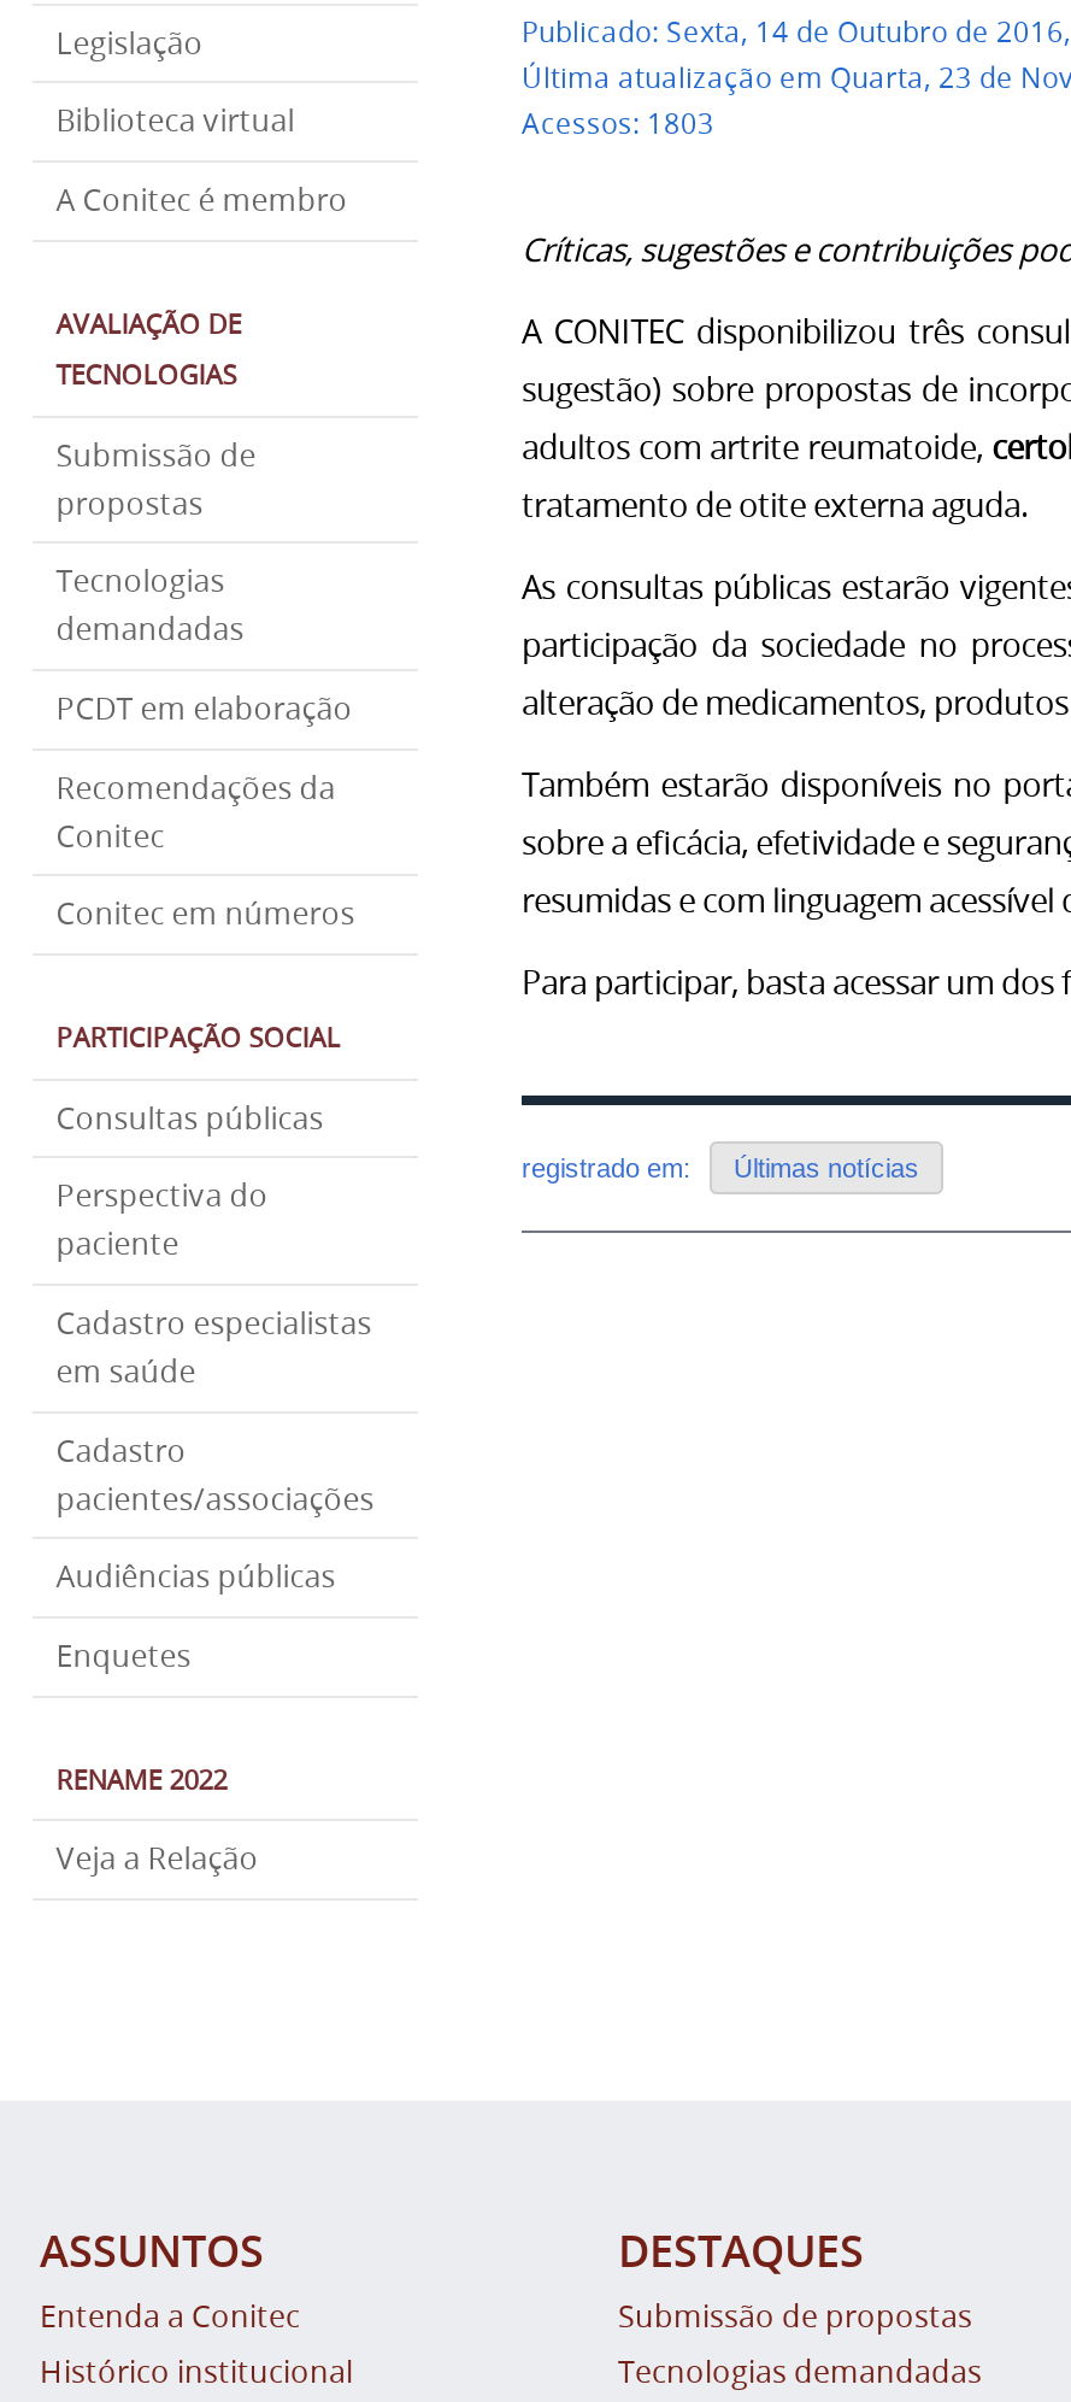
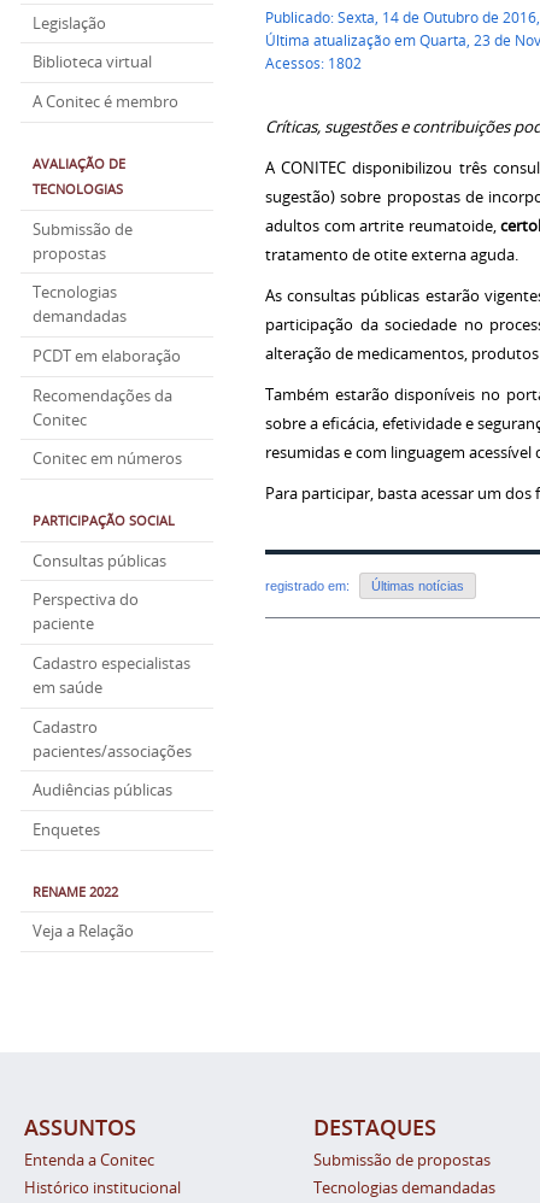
[522,105,714,141] Acessos: 1803 -> [265,54,362,72] Acessos: 1802

